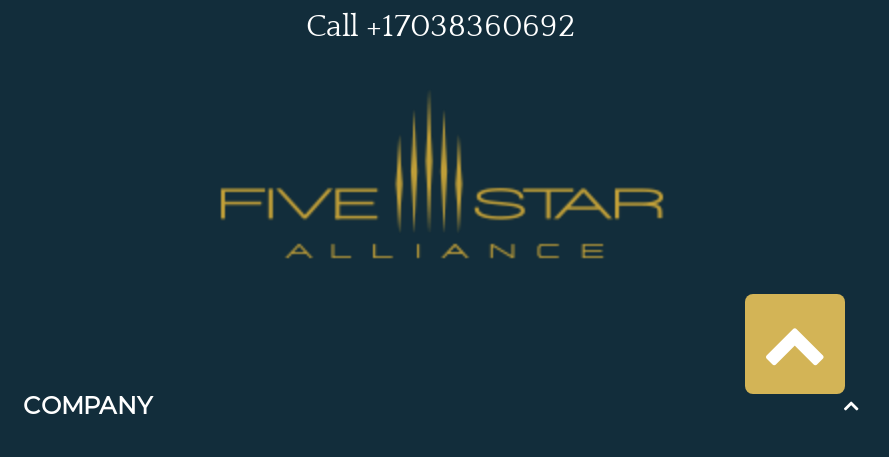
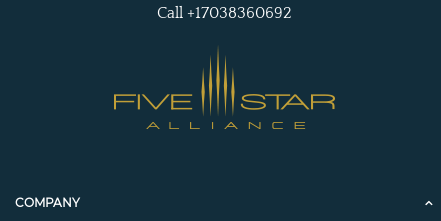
[743,292,847,396] [image] -> none

